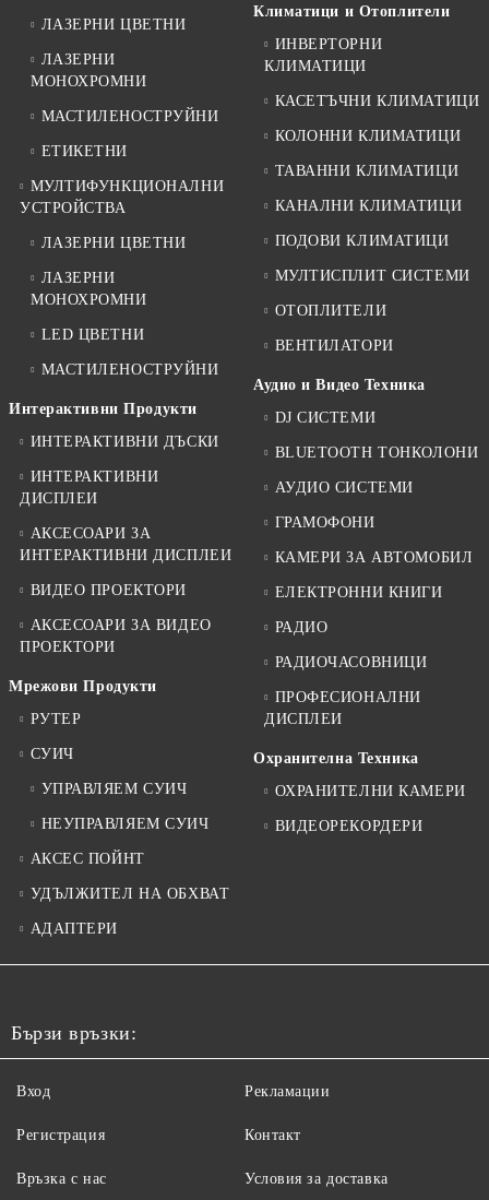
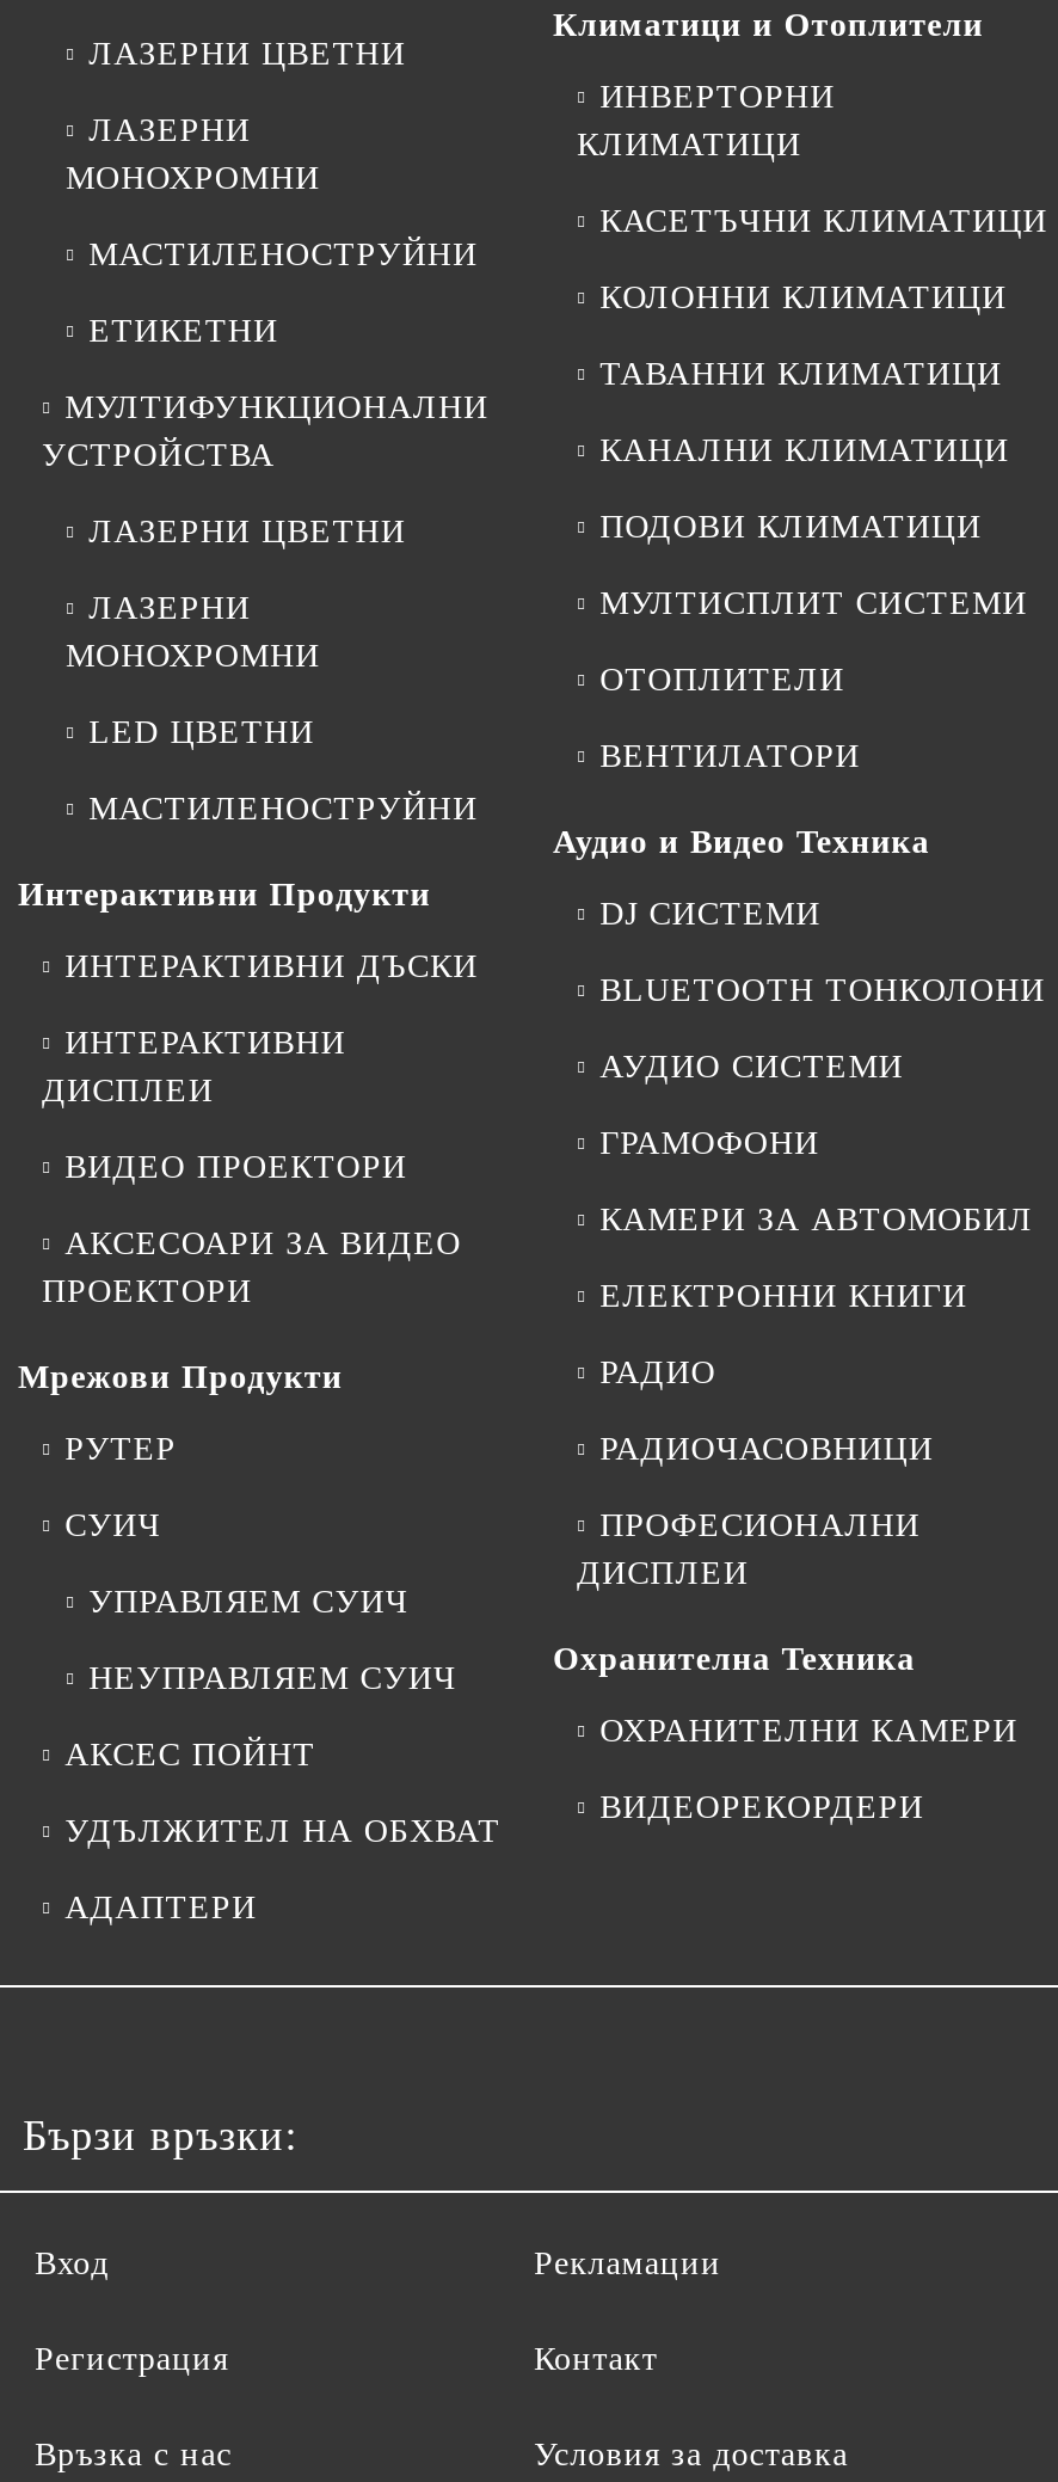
[20,525,232,563] АКСЕСОАРИ ЗА | ИНТЕРАКТИВНИ ДИСПЛЕИ -> none

